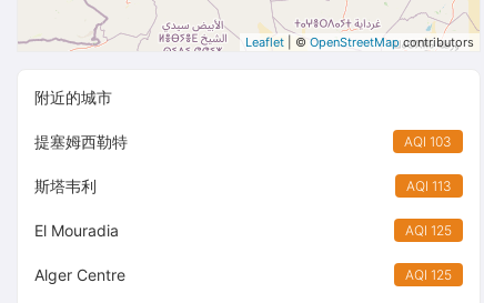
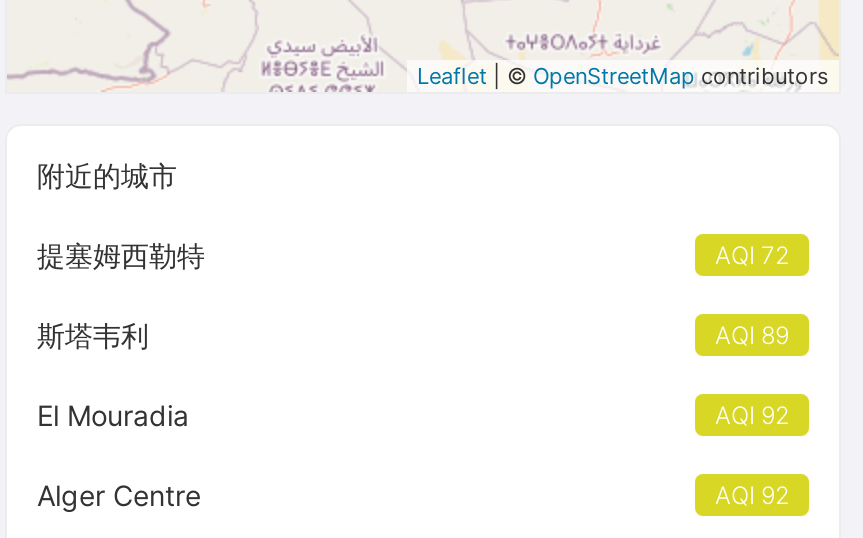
[404,133,452,150] AQI 103 -> [715,240,789,270] AQI 72
[406,178,452,194] AQI 113 -> [715,320,789,350] AQI 89
[405,222,452,239] AQI 125 -> [715,400,789,430] AQI 92
[405,266,452,283] AQI 125 -> [715,480,789,510] AQI 92

